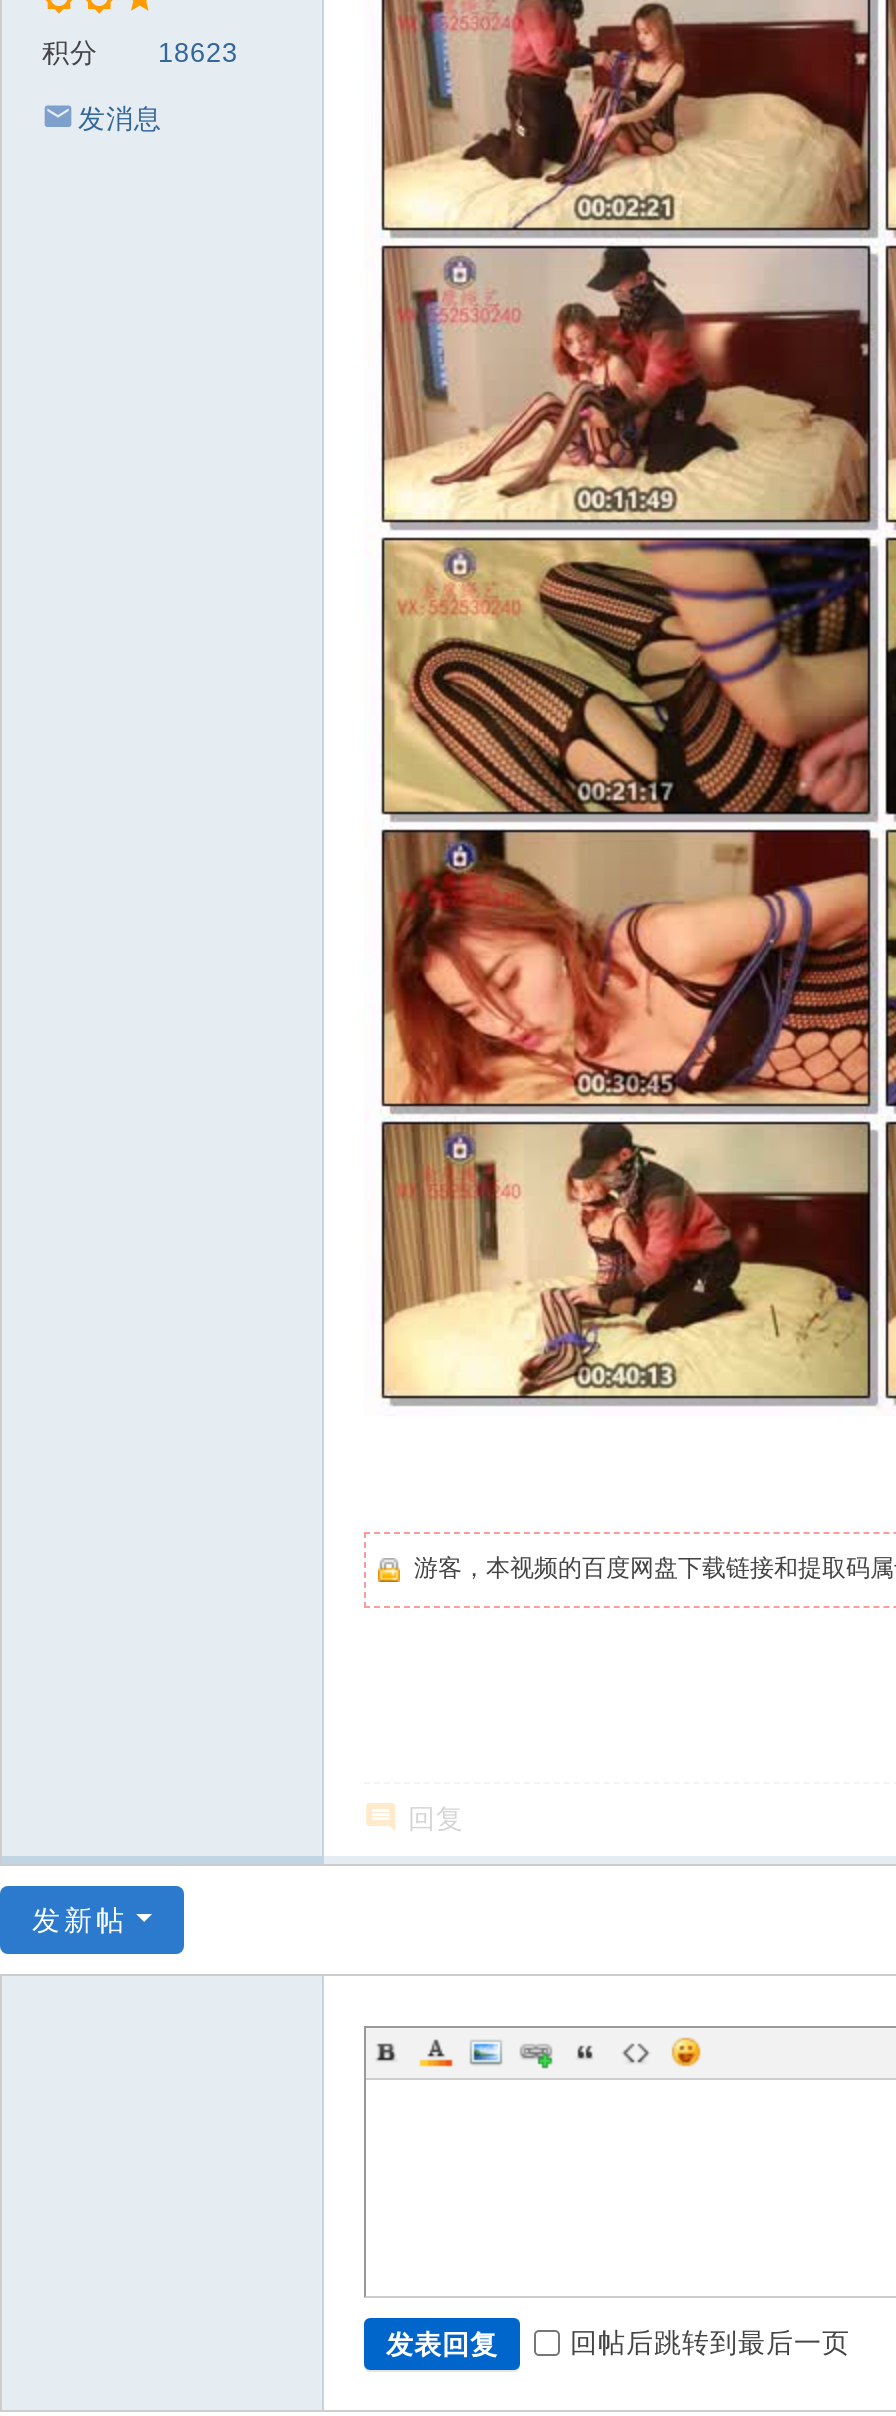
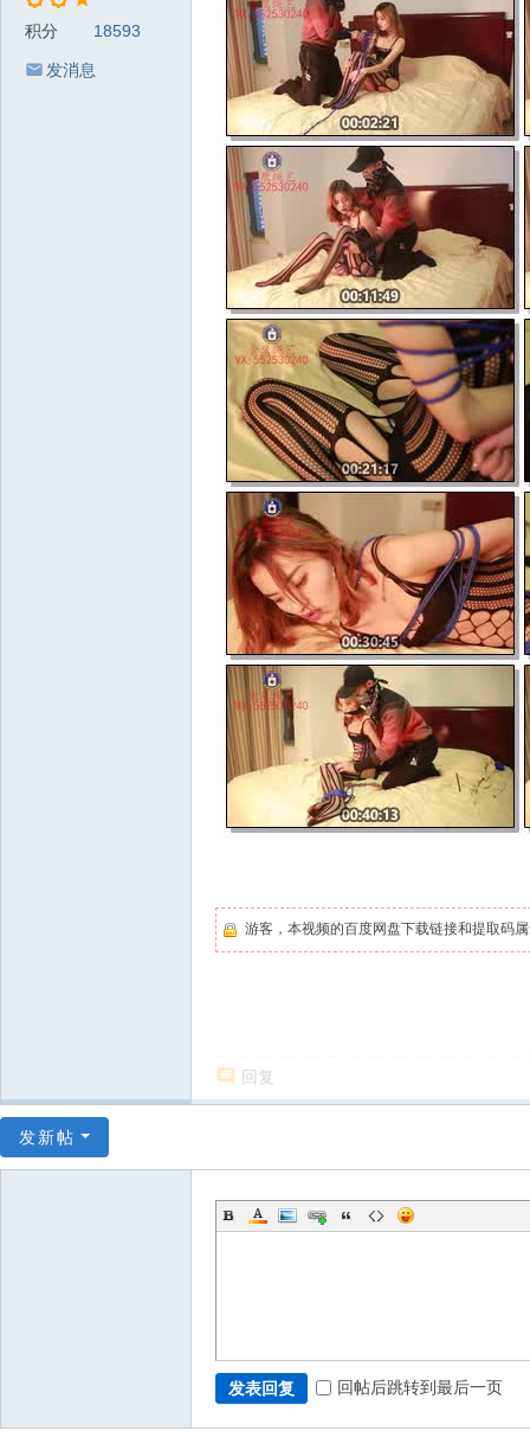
[42,38,238,68] 积分 18623 -> [25,23,141,40] 积分 18593

